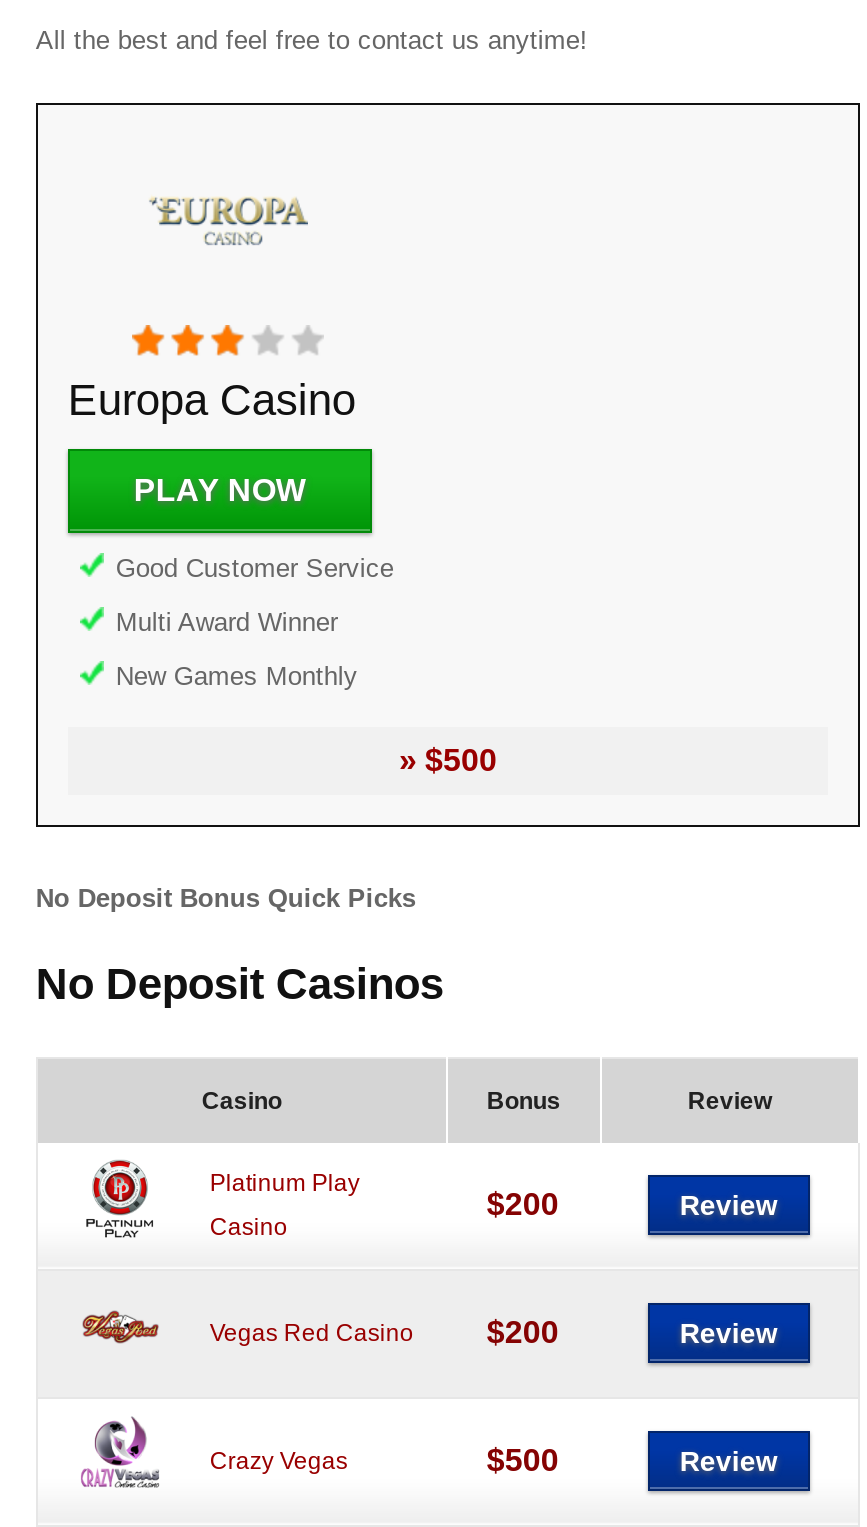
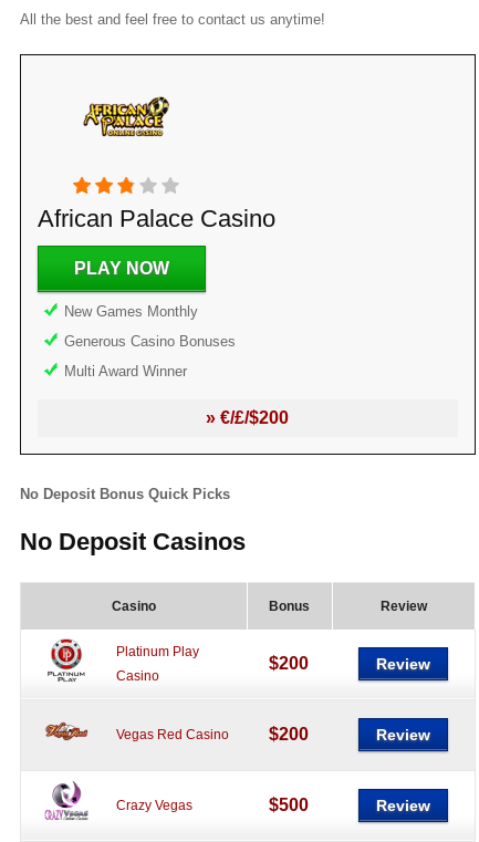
[150,181,308,251] [image] -> [82,96,170,137] [image]
[68,375,356,425] Europa Casino -> [38,205,275,232] African Palace Casino
[116,553,394,583] Good Customer Service -> none
moved [116,607,338,637] -> [64,363,187,380]: Multi Award Winner
moved [116,661,358,691] -> [64,303,198,320]: New Games Monthly
[399,743,497,777] » $500 -> [64,333,289,427] Generous Casino Bonuses | » €/£/$200

